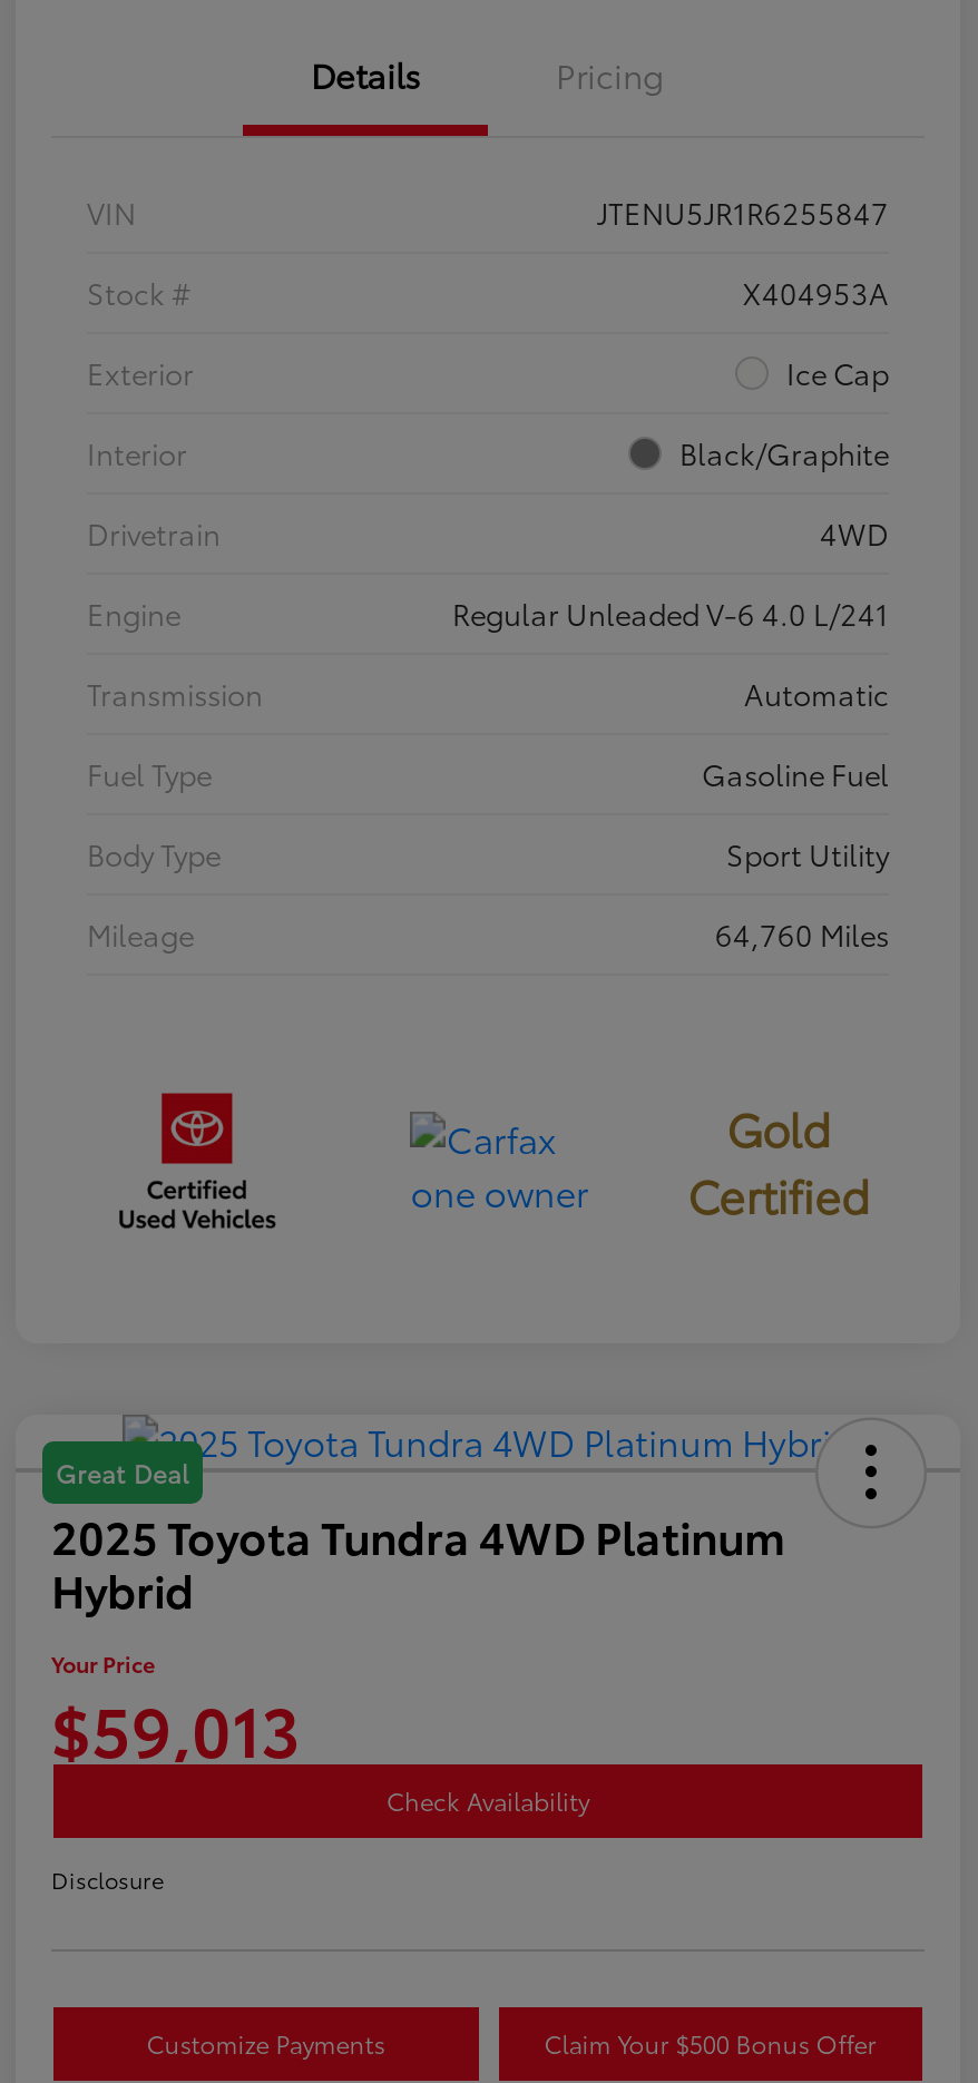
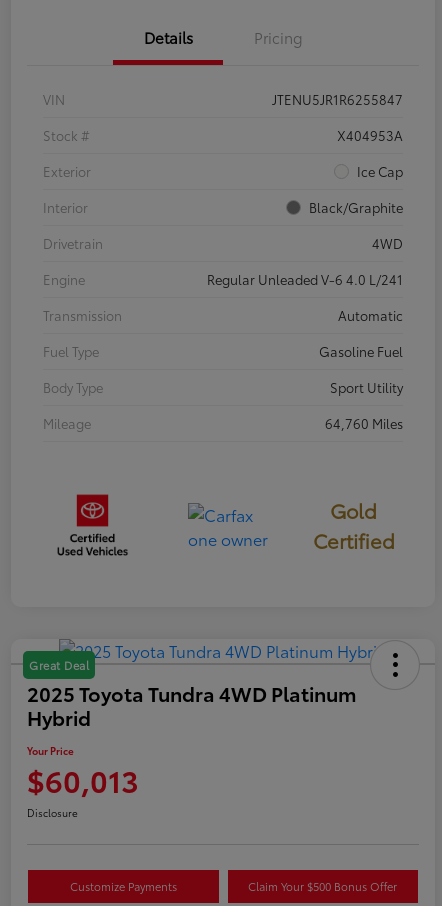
[51,1680,589,1818] $59,013 | Check Availability -> [27,758,139,801] $60,013

